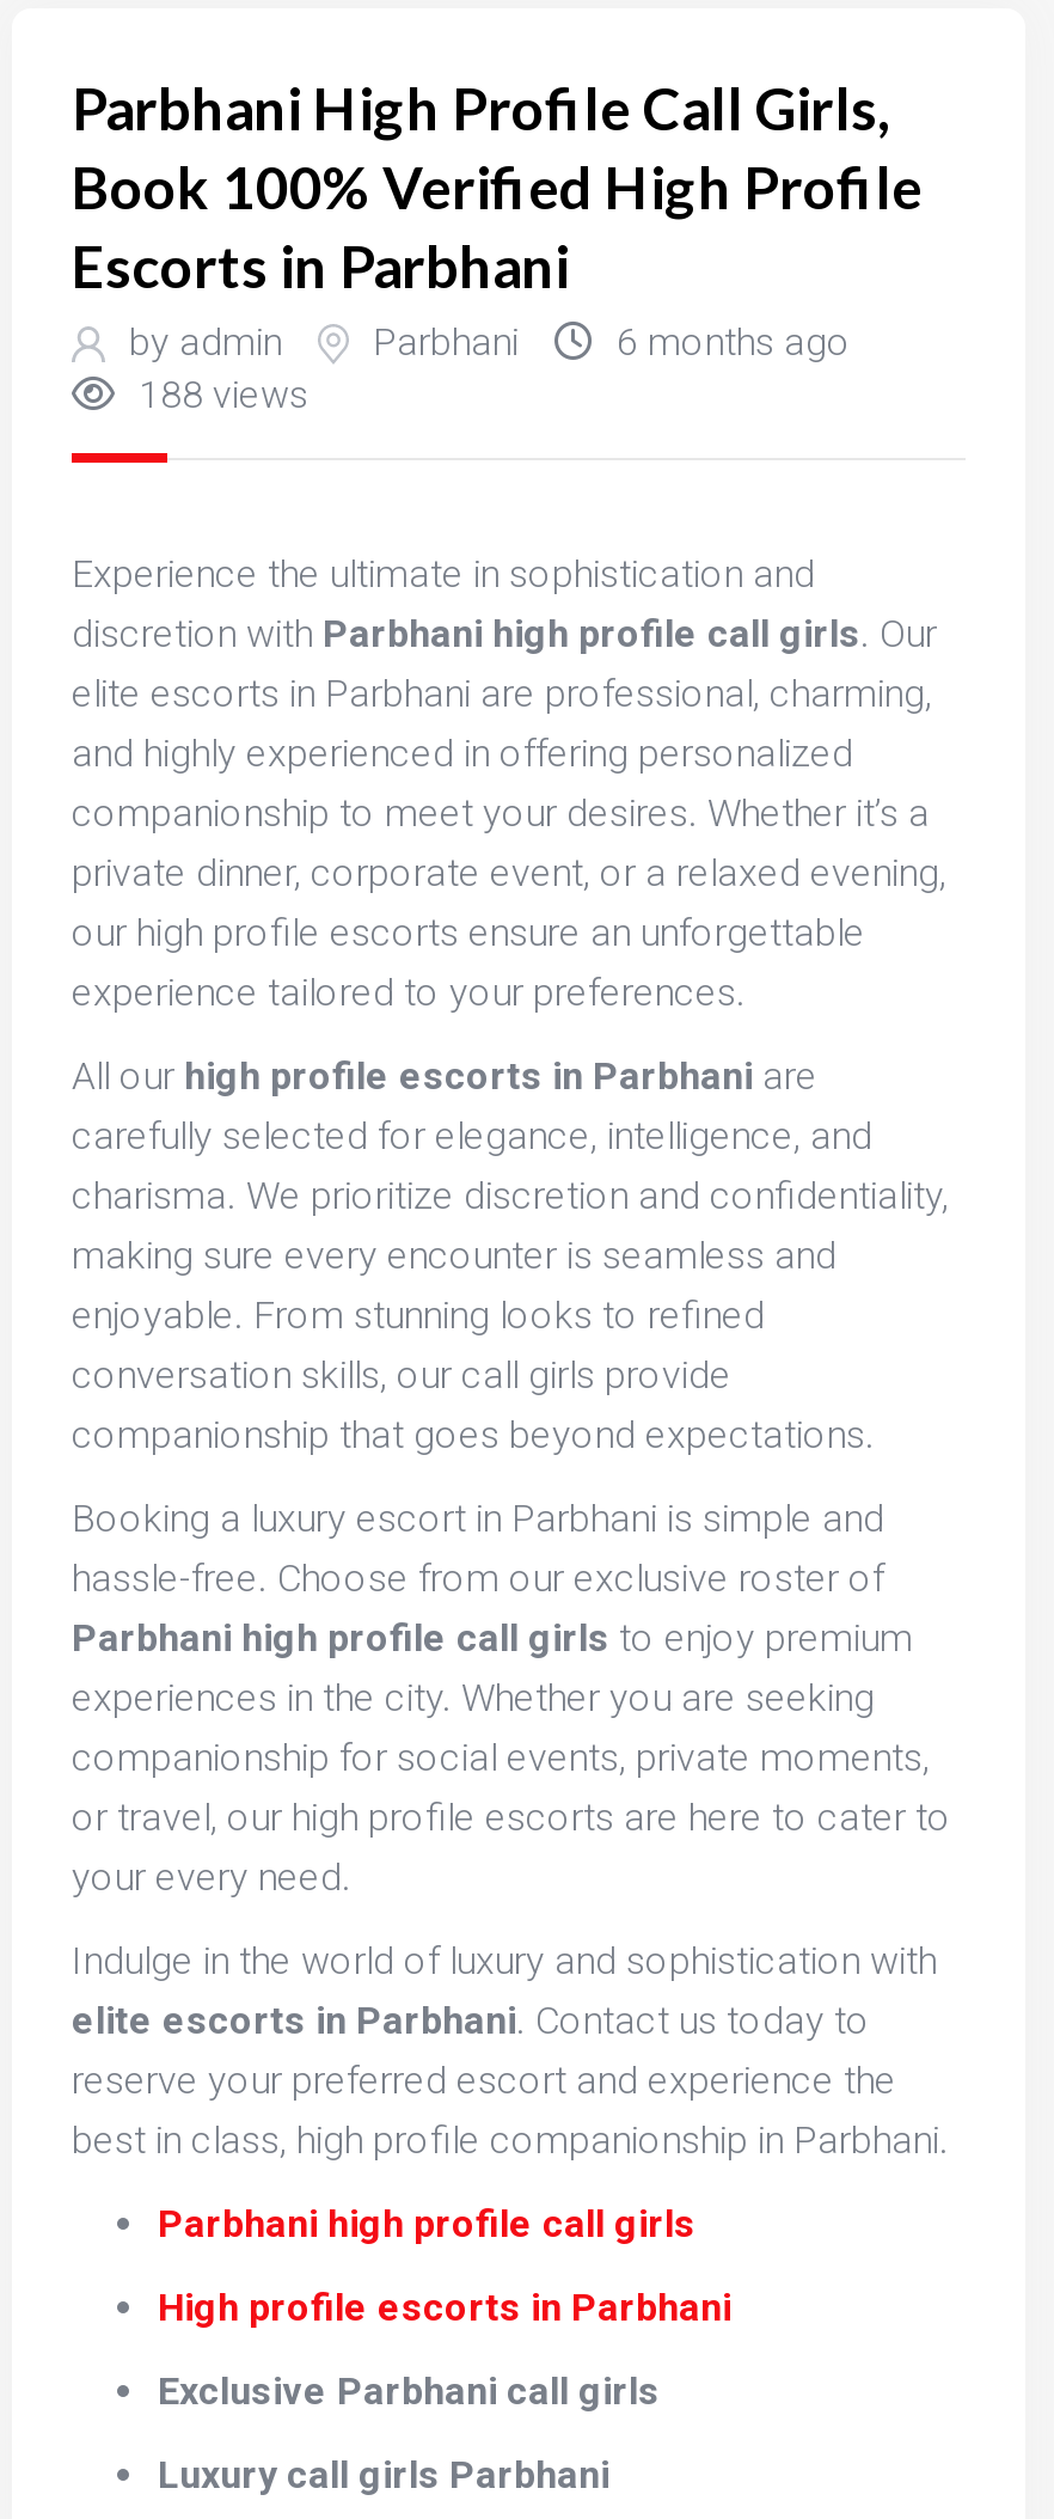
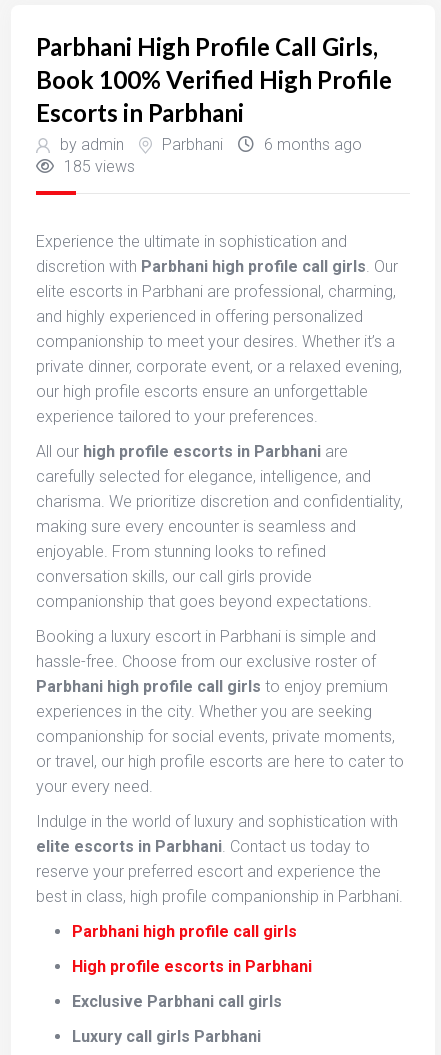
[129,371,308,417] 188 views -> [60,157,135,176] 185 views

